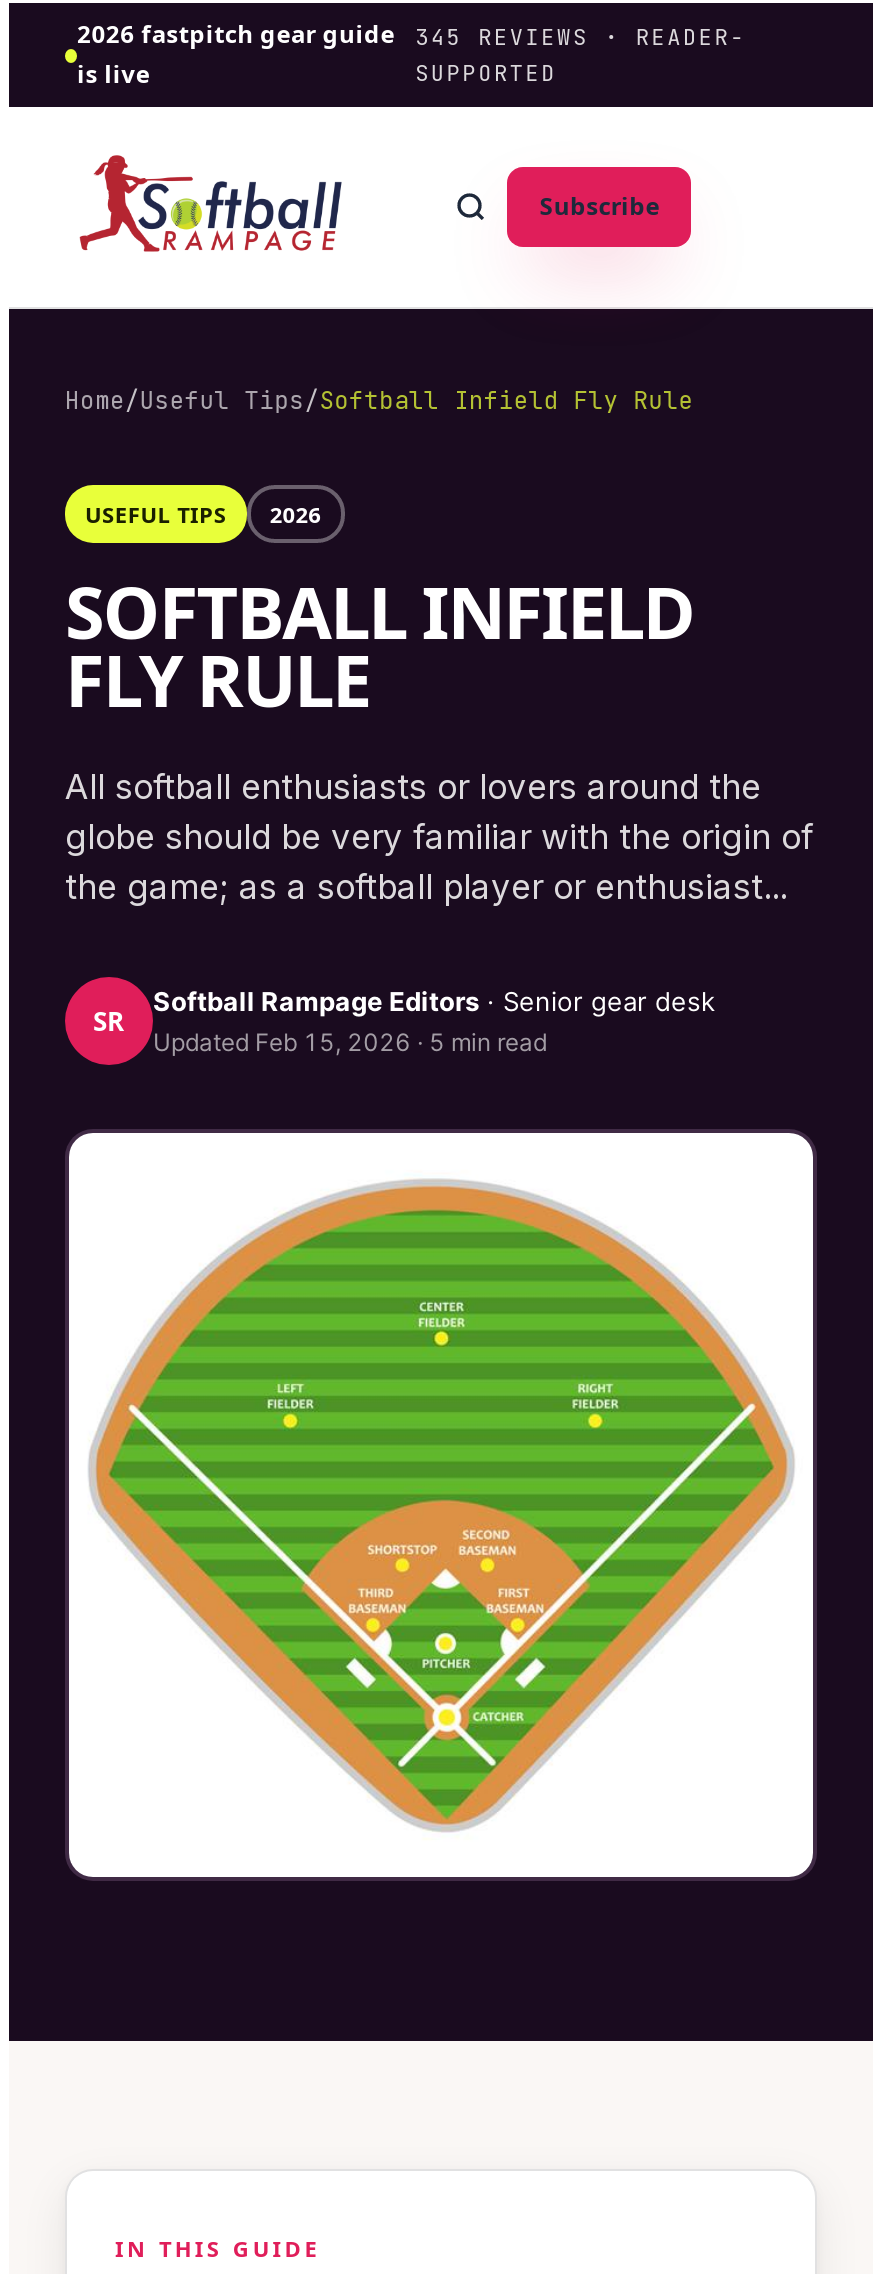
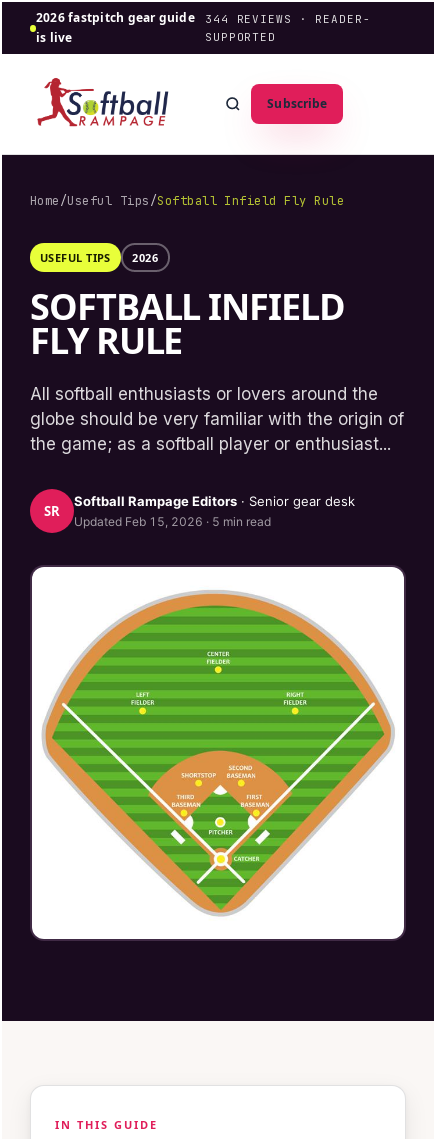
[415,23,746,51] 345 REVIEWS · READER- -> [205,12,370,26] 344 REVIEWS · READER-

